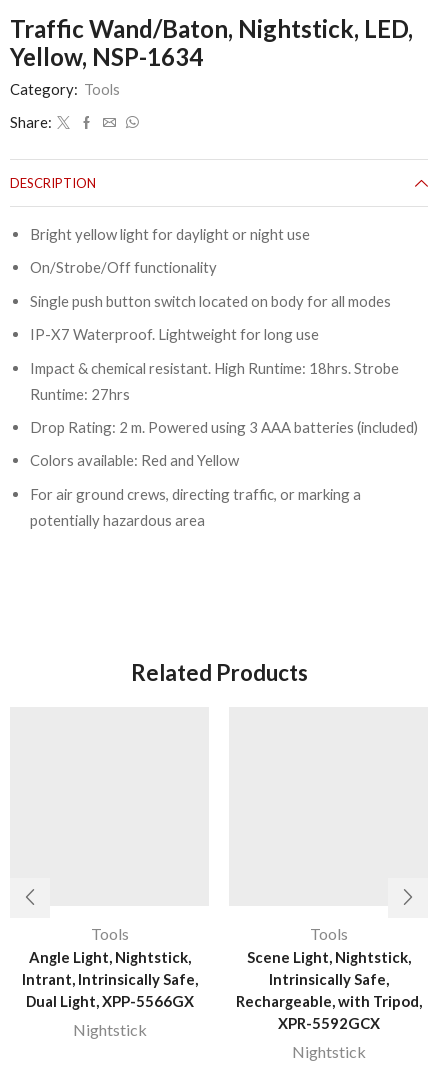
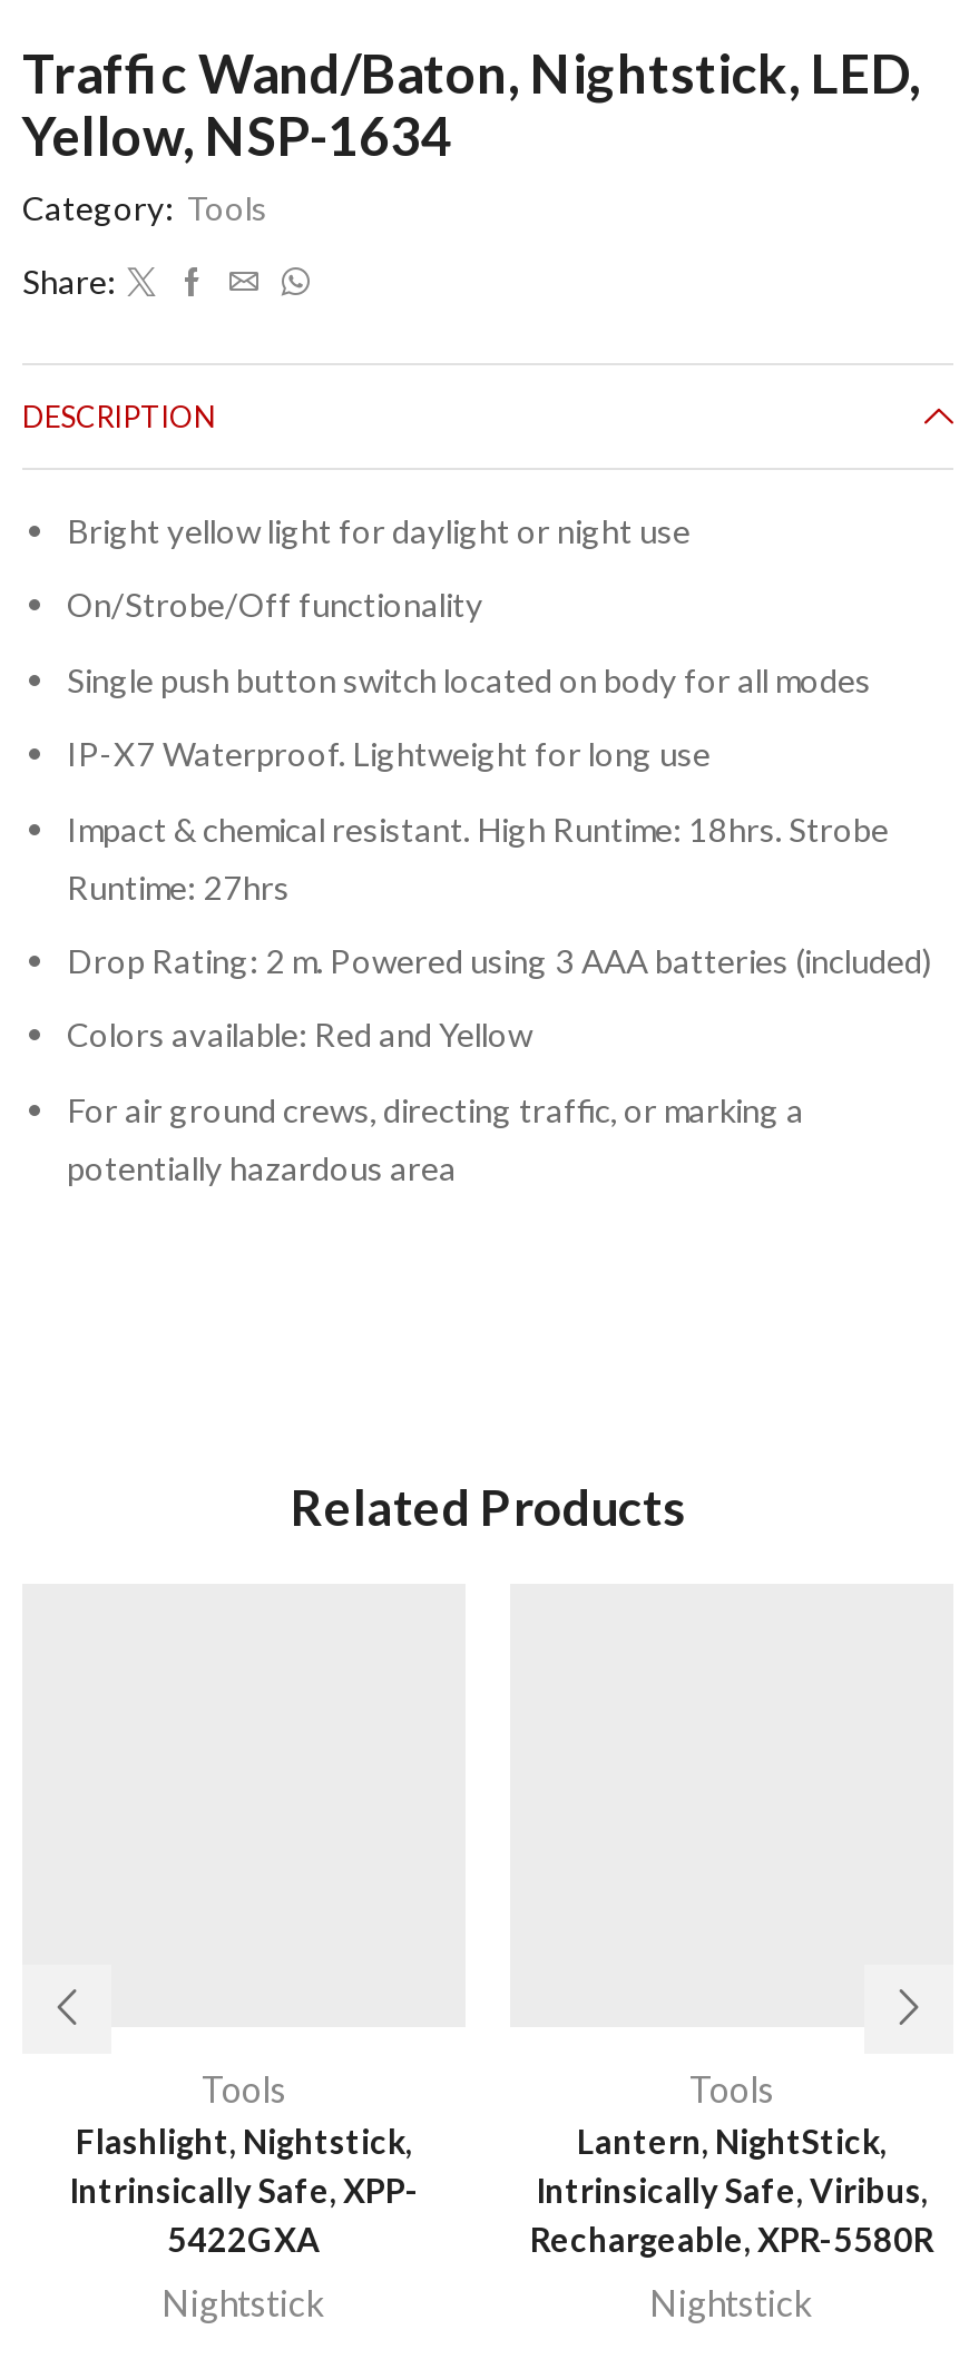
[21,948,197,1010] Angle Light, Nightstick, | Intrant, Intrinsically Safe, | Dual Light, XPP-5566GX -> [69,2121,419,2259] Flashlight, Nightstick, | Intrinsically Safe, XPP- | 5422GXA
[235,948,421,1032] Scene Light, Nightstick, | Intrinsically Safe, | Rechargeable, with Tripod, | XPR-5592GCX -> [530,2121,933,2259] Lantern, NightStick, | Intrinsically Safe, Viribus, | Rechargeable, XPR-5580R

